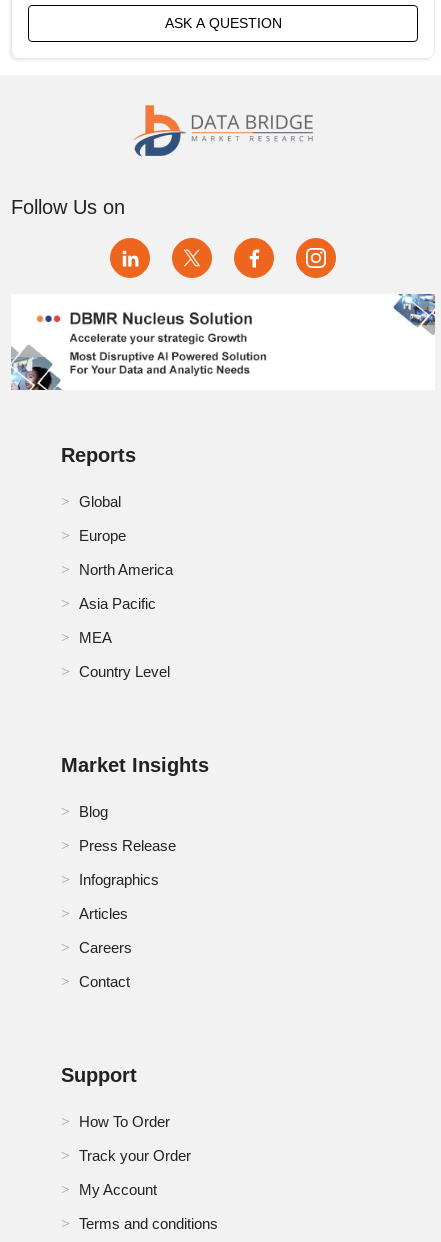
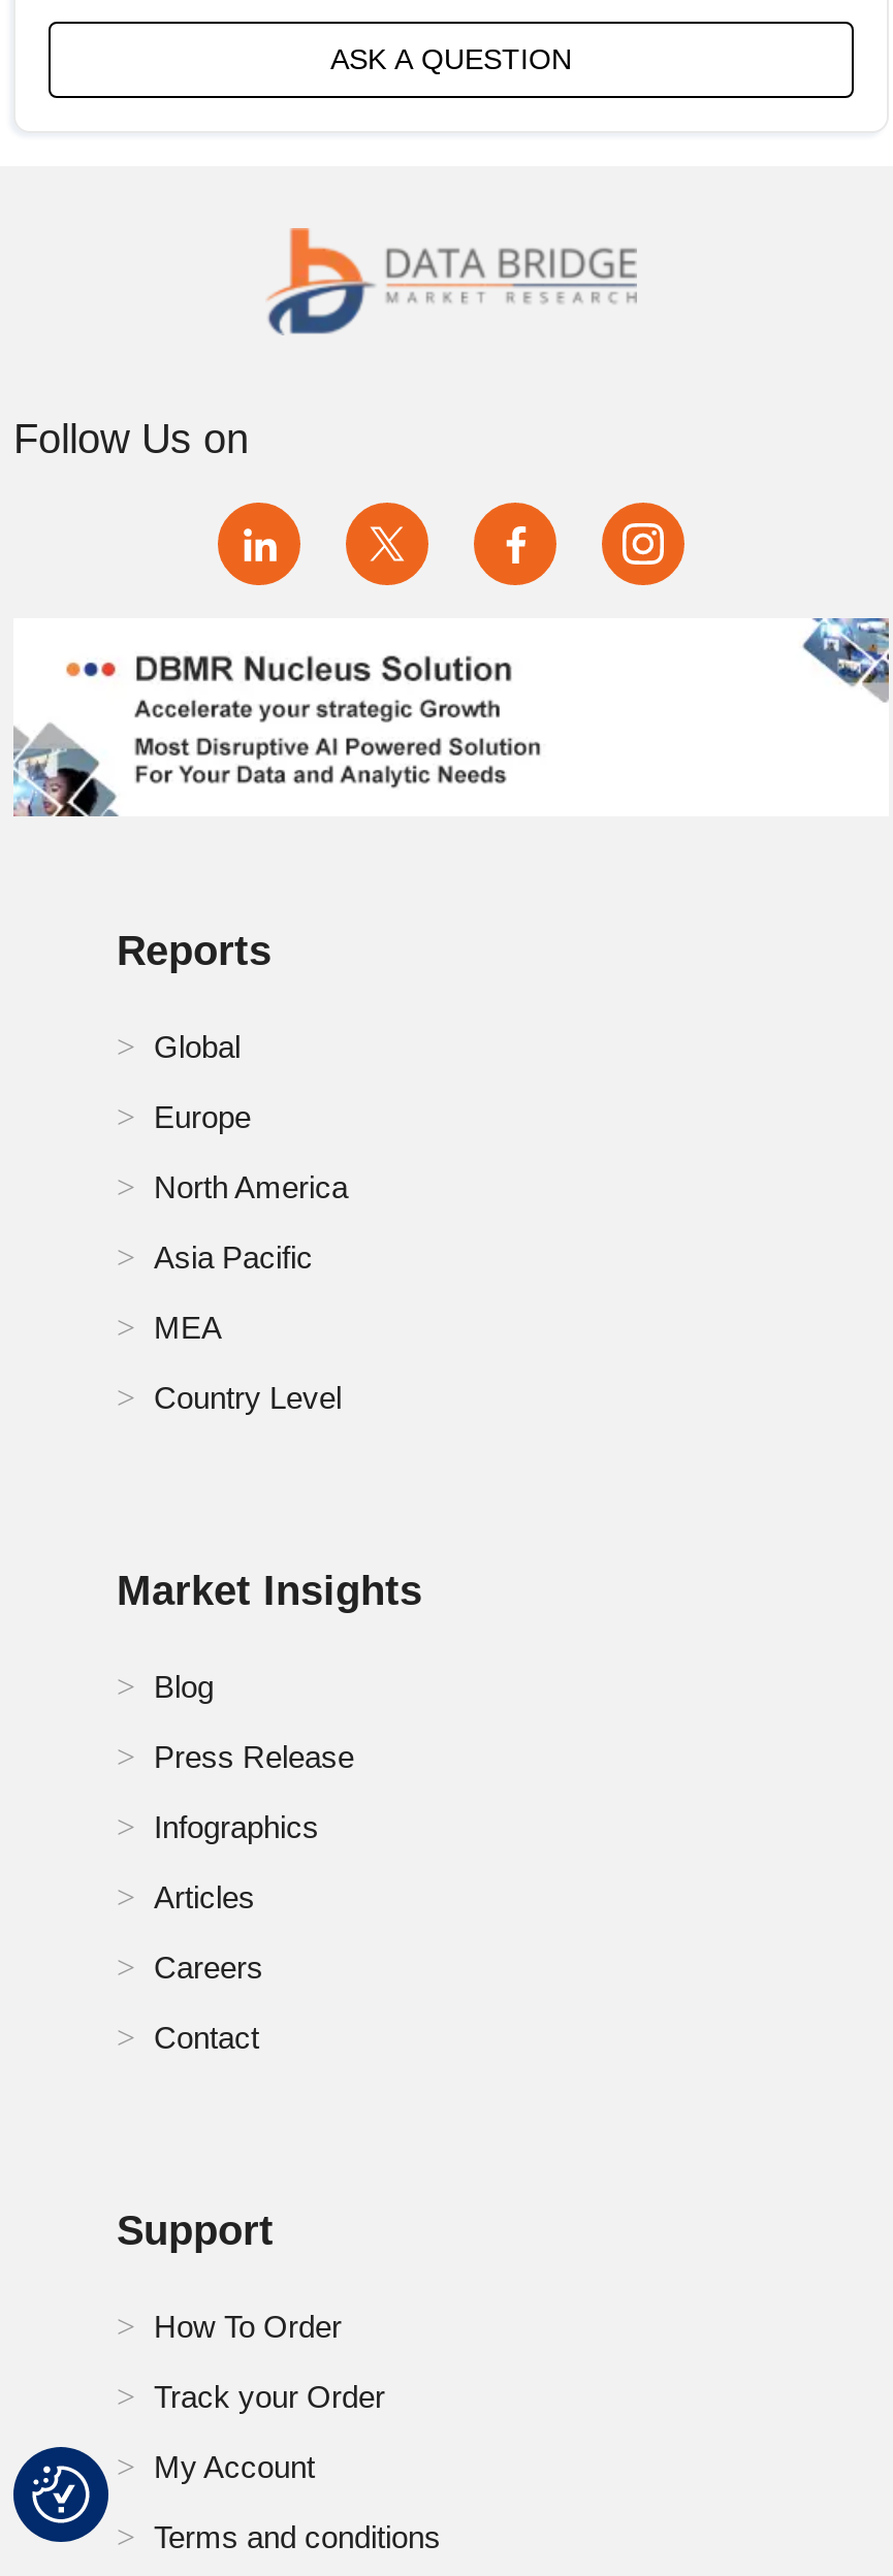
none -> [11,2445,110,2544] [image]

